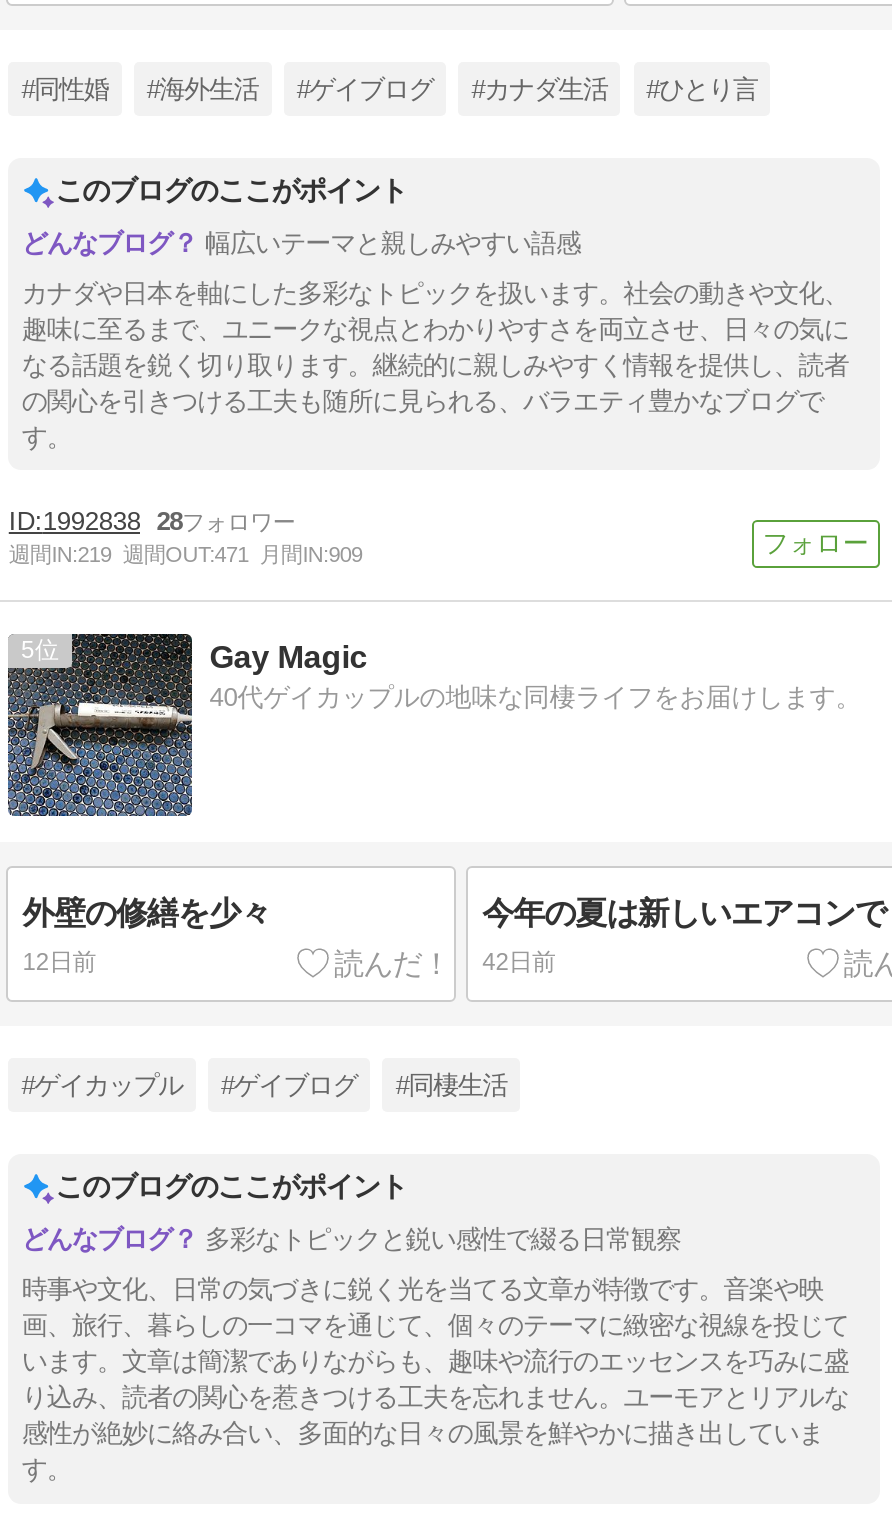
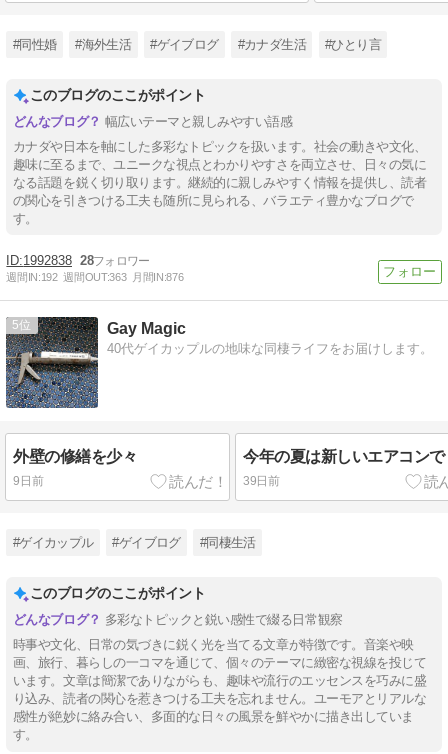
[9,542,362,566] 週間IN:219 週間OUT:471 月間IN:909 -> [6,271,183,283] 週間IN:192 週間OUT:363 月間IN:876
[23,949,96,977] 12日前 -> [13,474,43,488] 9日前
[482,949,555,977] 42日前 -> [243,474,280,488] 39日前

